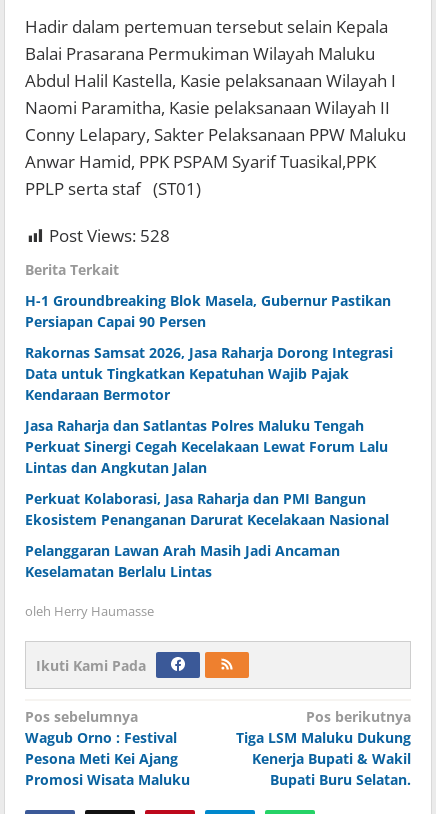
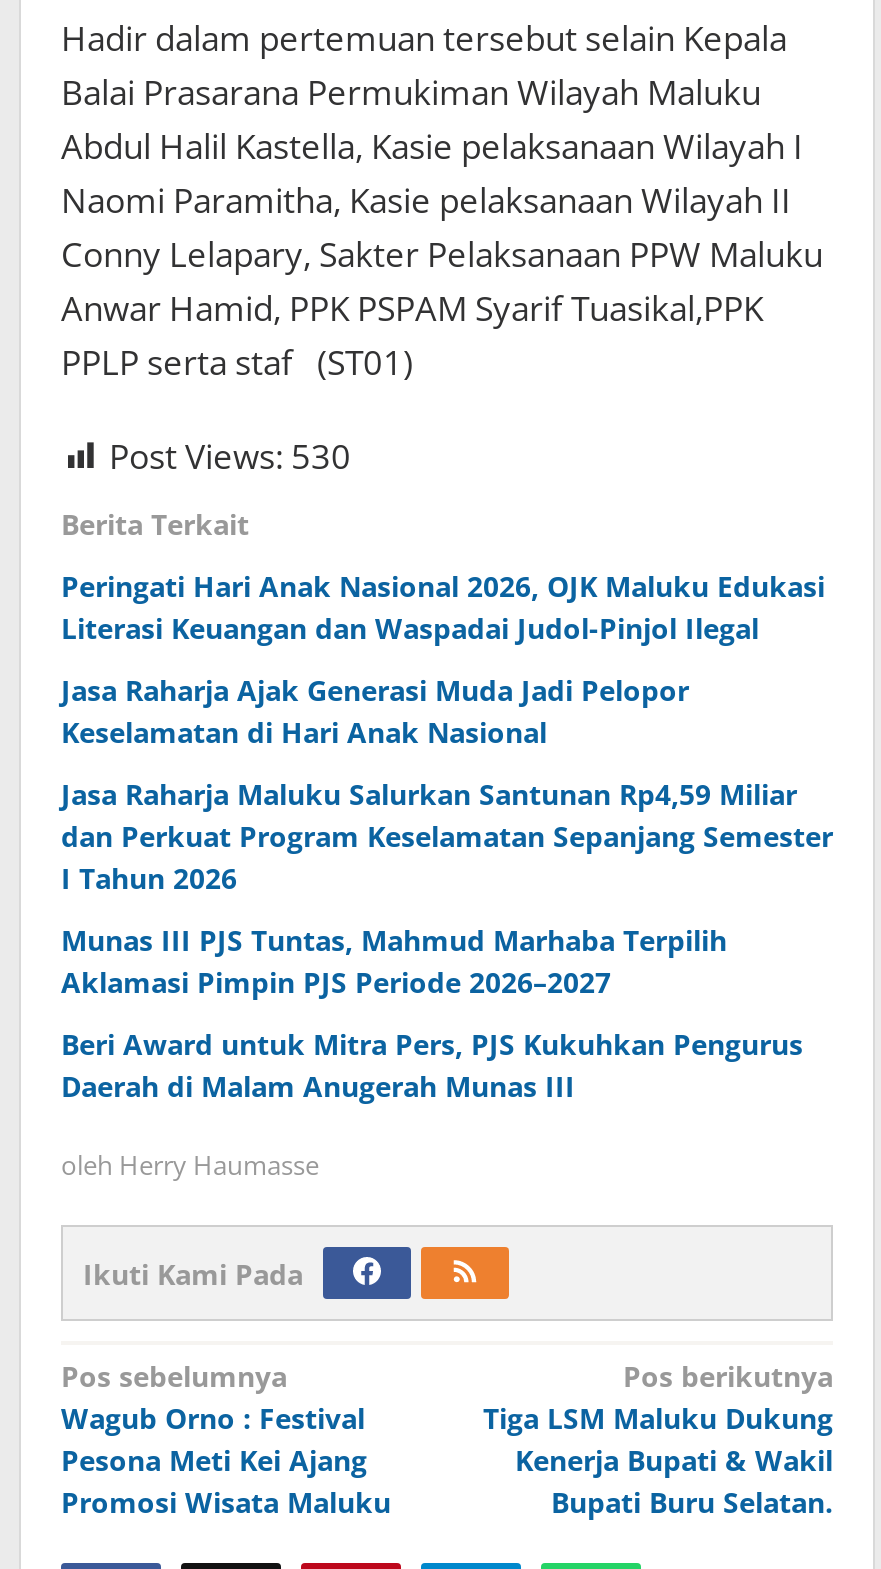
[49,224,170,247] Post Views: 528 -> [109,433,351,479] Post Views: 530
[25,291,391,331] H-1 Groundbreaking Blok Masela, Gubernur Pastikan | Persiapan Capai 90 Persen -> [61,567,825,647] Peringati Hari Anak Nasional 2026, OJK Maluku Edukasi | Literasi Keuangan dan Waspadai Judol-Pinjol Ilegal
[25,343,393,404] Rakornas Samsat 2026, Jasa Raharja Dorong Integrasi | Data untuk Tingkatkan Kepatuhan Wajib Pajak | Kendaraan Bermotor -> [61,671,689,751] Jasa Raharja Ajak Generasi Muda Jadi Pelopor | Keselamatan di Hari Anak Nasional
[25,416,388,477] Jasa Raharja dan Satlantas Polres Maluku Tengah | Perkuat Sinergi Cegah Kecelakaan Lewat Forum Lalu | Lintas dan Angkutan Jalan -> [61,775,833,897] Jasa Raharja Maluku Salurkan Santunan Rp4,59 Miliar | dan Perkuat Program Keselamatan Sepanjang Semester | I Tahun 2026
[25,489,389,529] Perkuat Kolaborasi, Jasa Raharja dan PMI Bangun | Ekosistem Penanganan Darurat Kecelakaan Nasional -> [61,921,727,1001] Munas III PJS Tuntas, Mahmud Marhaba Terpilih | Aklamasi Pimpin PJS Periode 2026–2027
[25,541,340,581] Pelanggaran Lawan Arah Masih Jadi Ancaman | Keselamatan Berlalu Lintas -> [61,1025,803,1105] Beri Award untuk Mitra Pers, PJS Kukuhkan Pengurus | Daerah di Malam Anugerah Munas III

